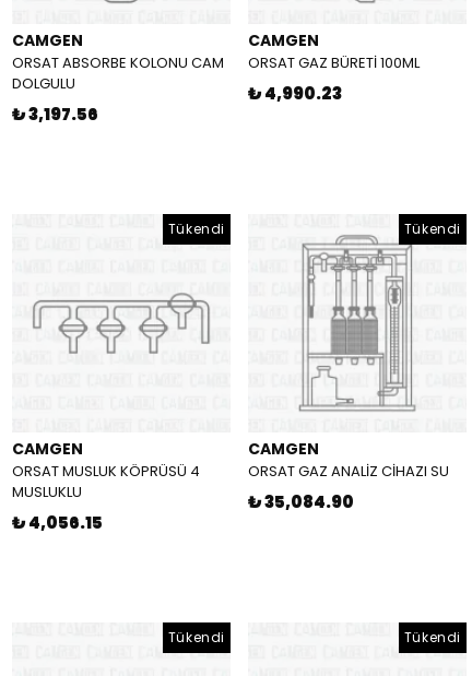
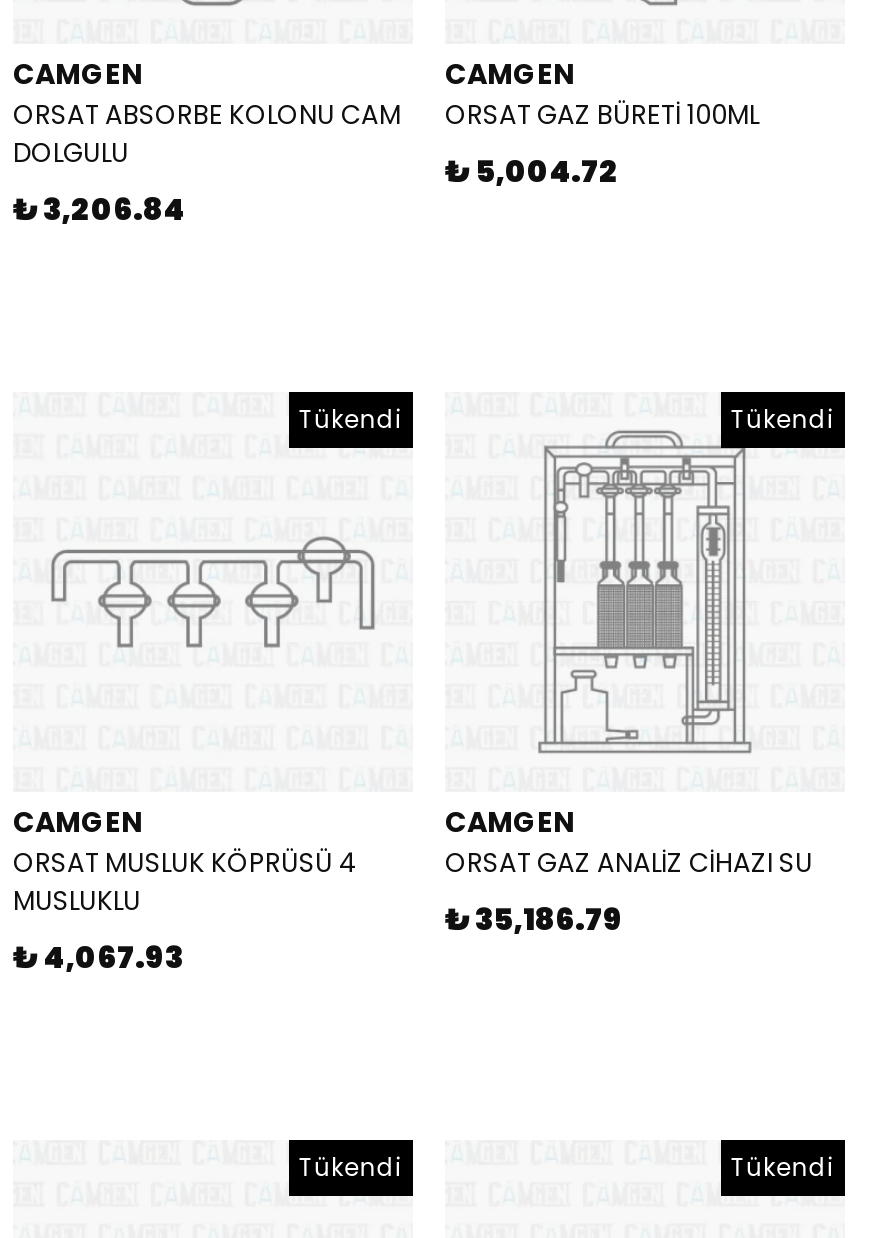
[248,82,342,105] ₺ 4,990.23 -> [445,150,619,192] ₺ 5,004.72
[12,103,98,126] ₺ 3,197.56 -> [13,188,185,230] ₺ 3,206.84
[248,490,354,513] ₺ 35,084.90 -> [445,898,623,940] ₺ 35,186.79
[12,511,103,534] ₺ 4,056.15 -> [13,936,183,978] ₺ 4,067.93

